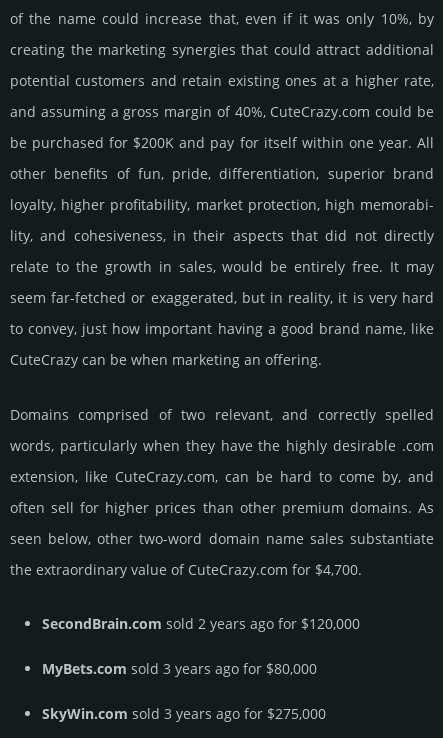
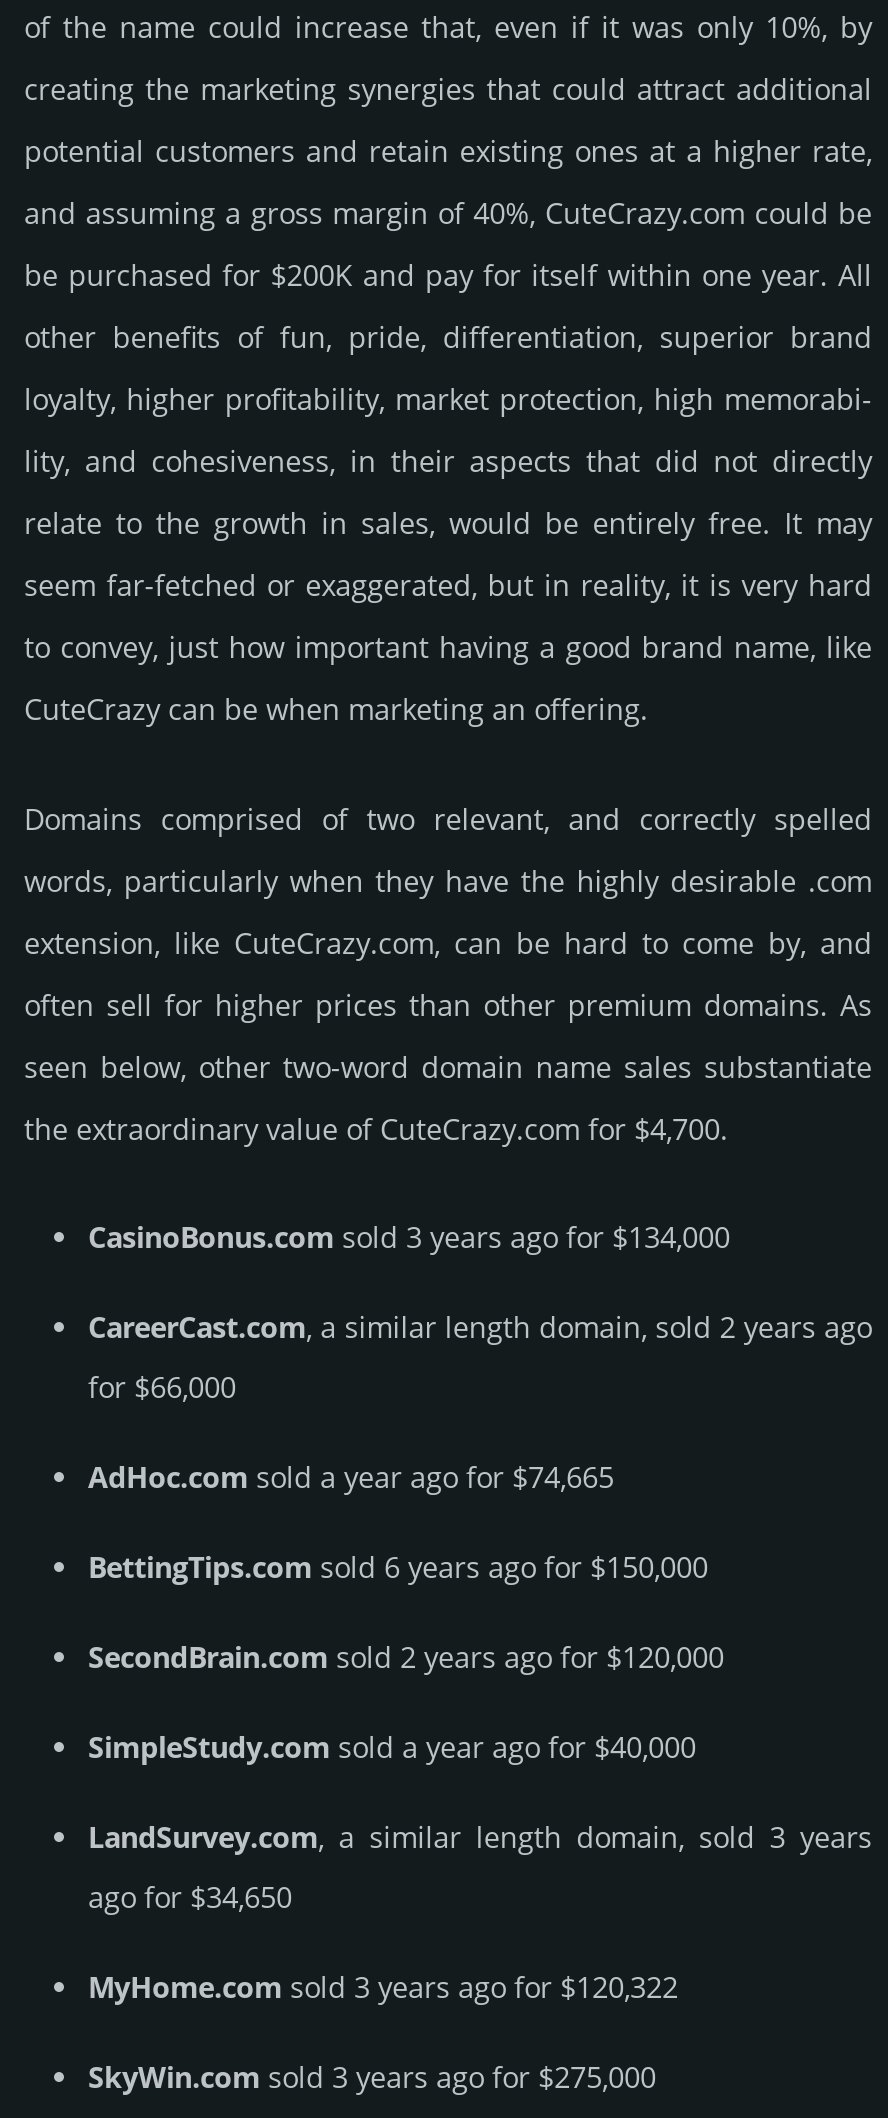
none -> [88,1218,872,1586] CasinoBonus.com sold 3 years ago for $134,000 | CareerCast.com, a similar length domain, sold 2 years ago | for $66,000 | AdHoc.com sold a year ago for $74,665 | BettingTips.com sold 6 years ago for $150,000
[42,659,317,678] MyBets.com sold 3 years ago for $80,000 -> [88,1728,872,2006] SimpleStudy.com sold a year ago for $40,000 | LandSurvey.com, a similar length domain, sold 3 years | ago for $34,650 | MyHome.com sold 3 years ago for $120,322

